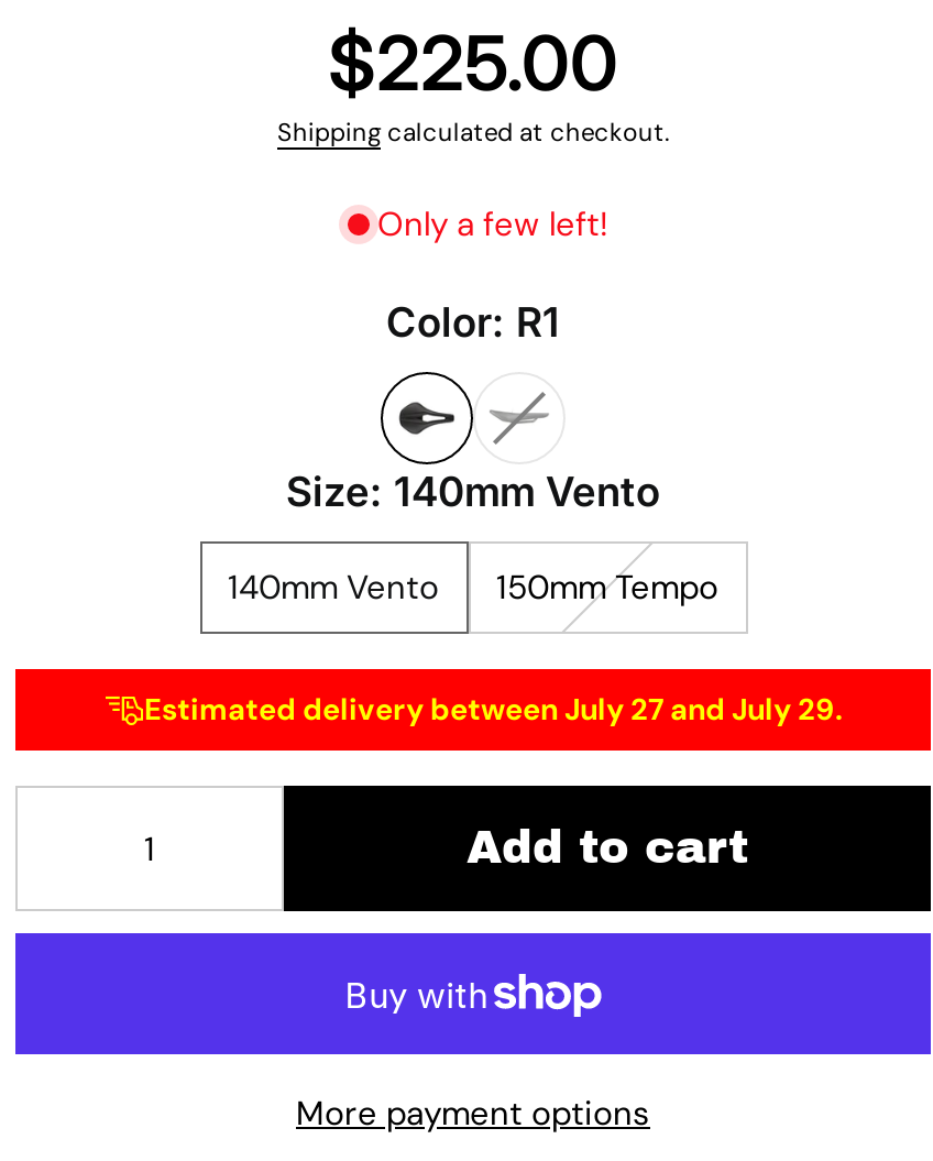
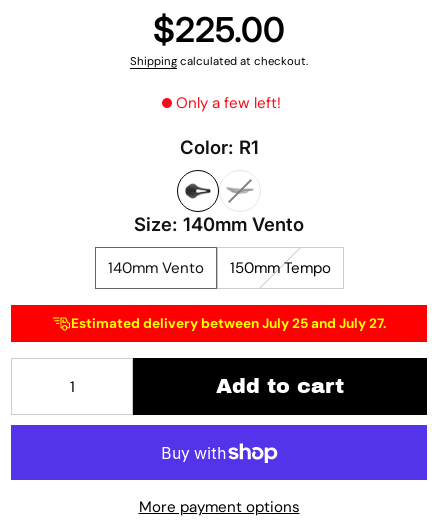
[144,691,842,729] Estimated delivery between July 27 and July 29. -> [70,315,385,332] Estimated delivery between July 25 and July 27.

